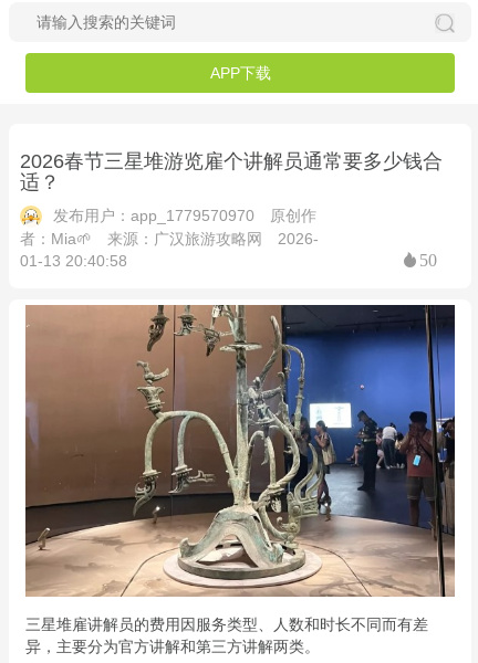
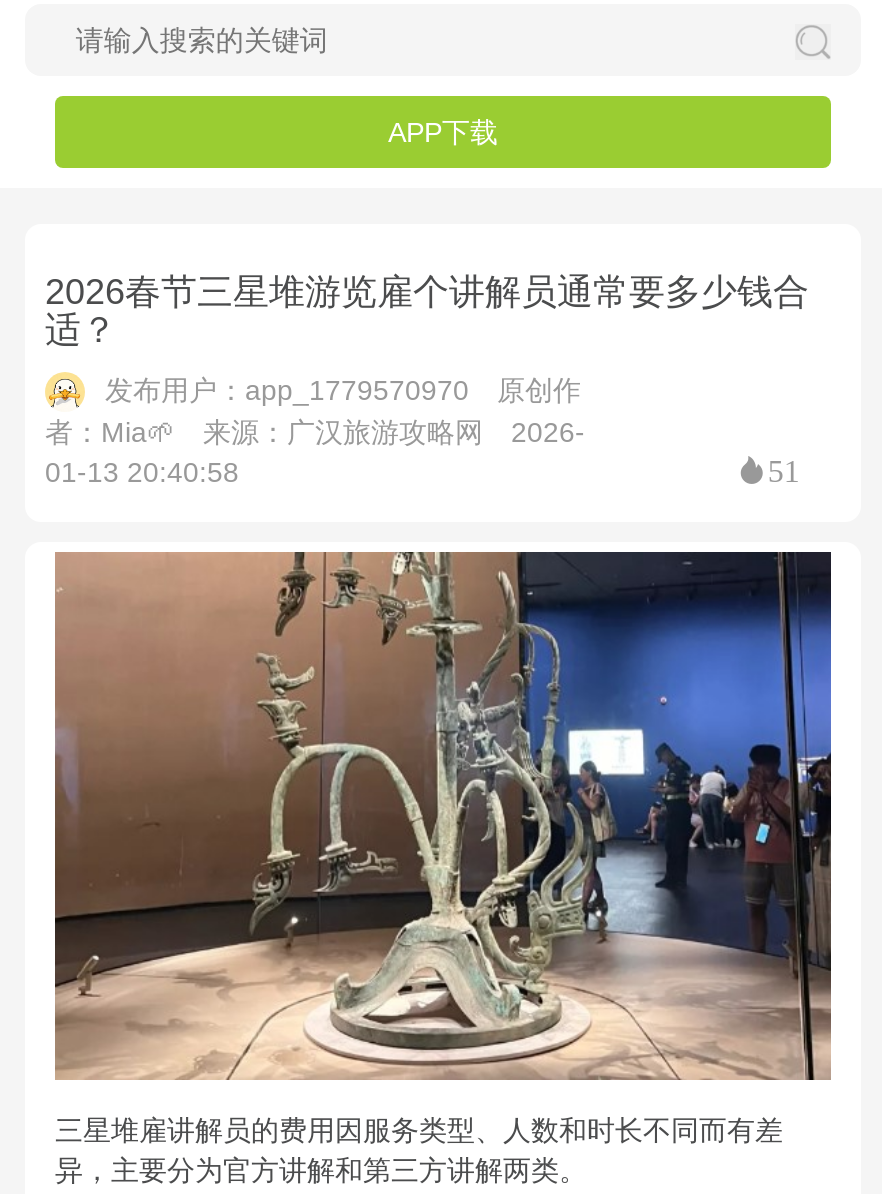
[420,251,437,269] 50 -> [768,455,800,487] 51

